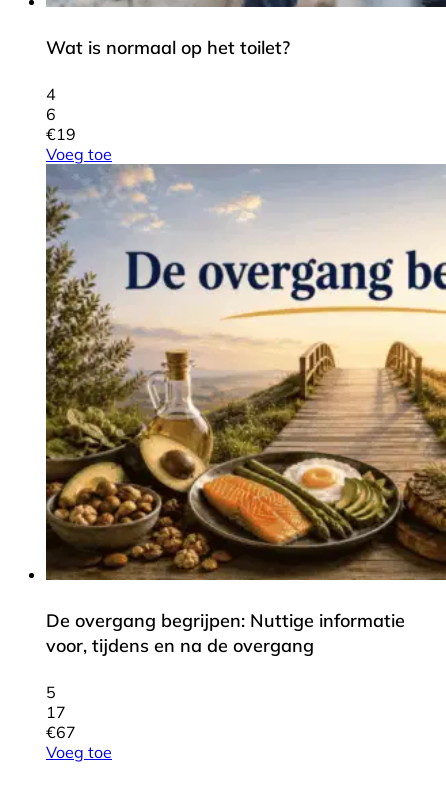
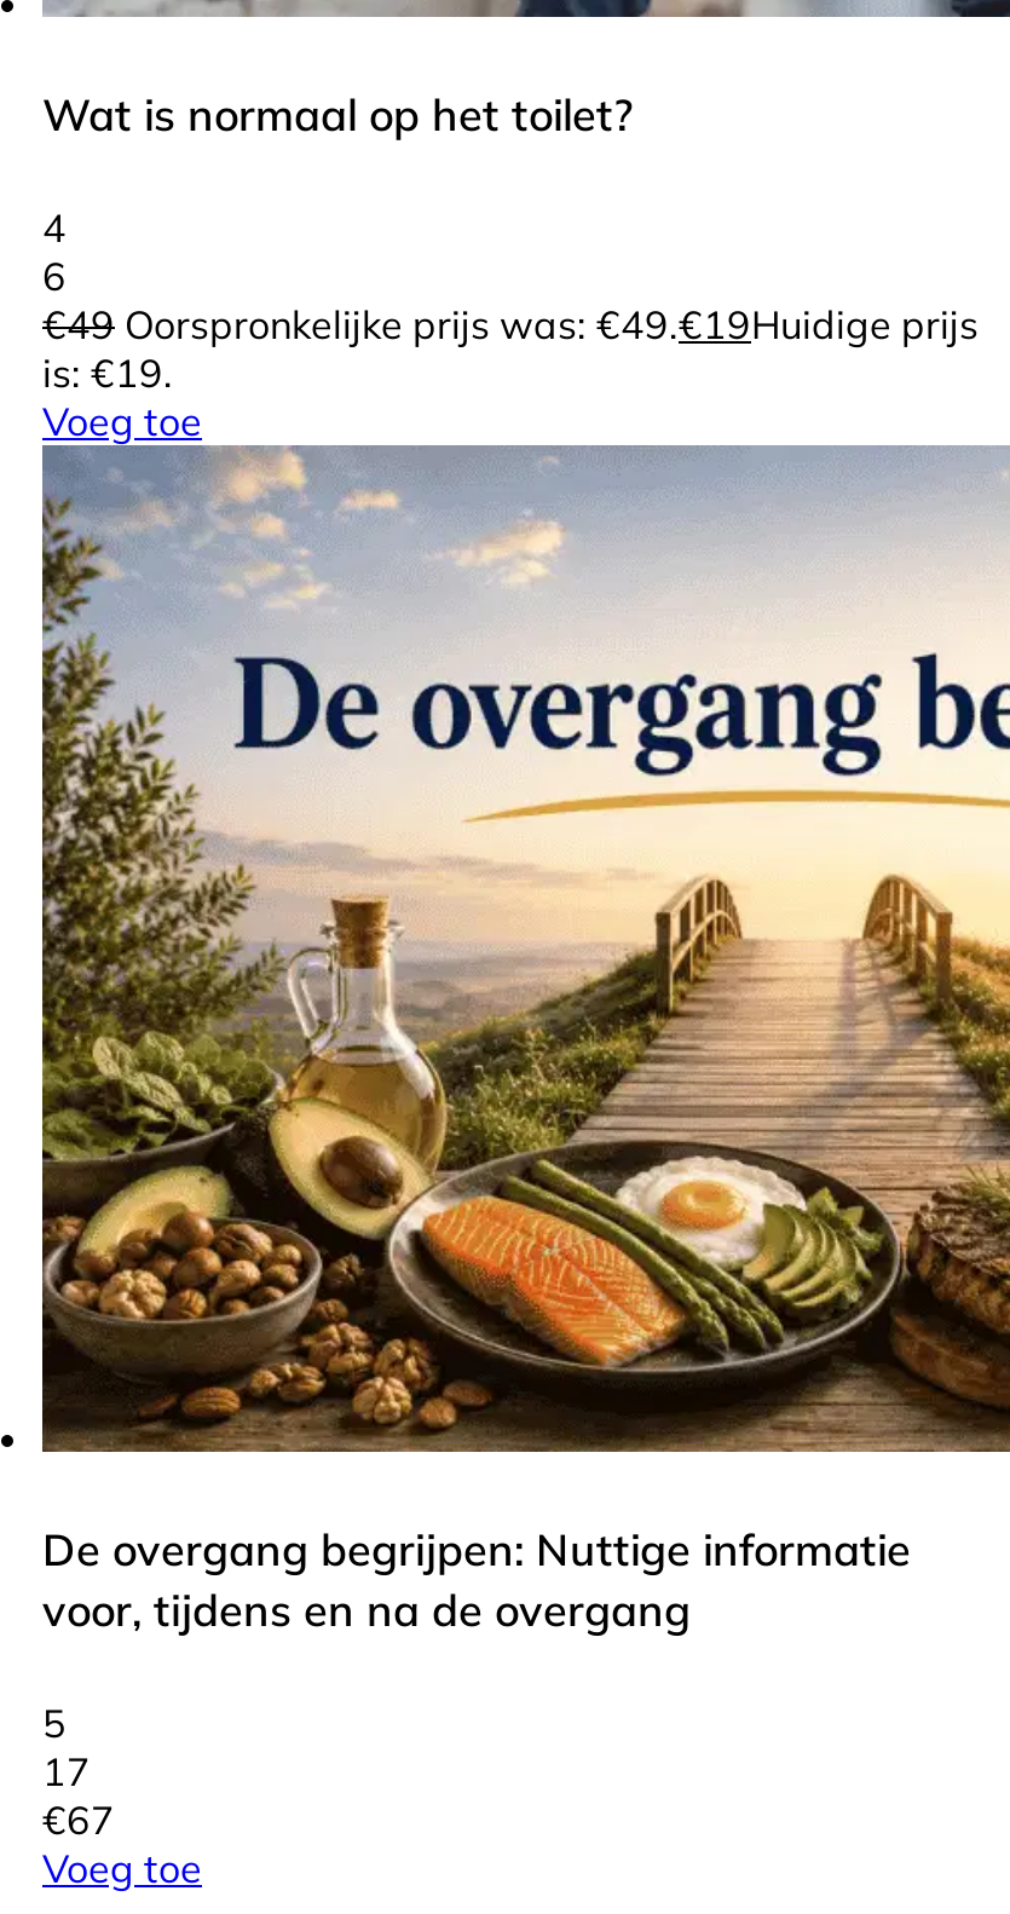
[46,124,76,144] €19 -> [42,301,979,397] €49 Oorspronkelijke prijs was: €49.€19Huidige prijs | is: €19.

